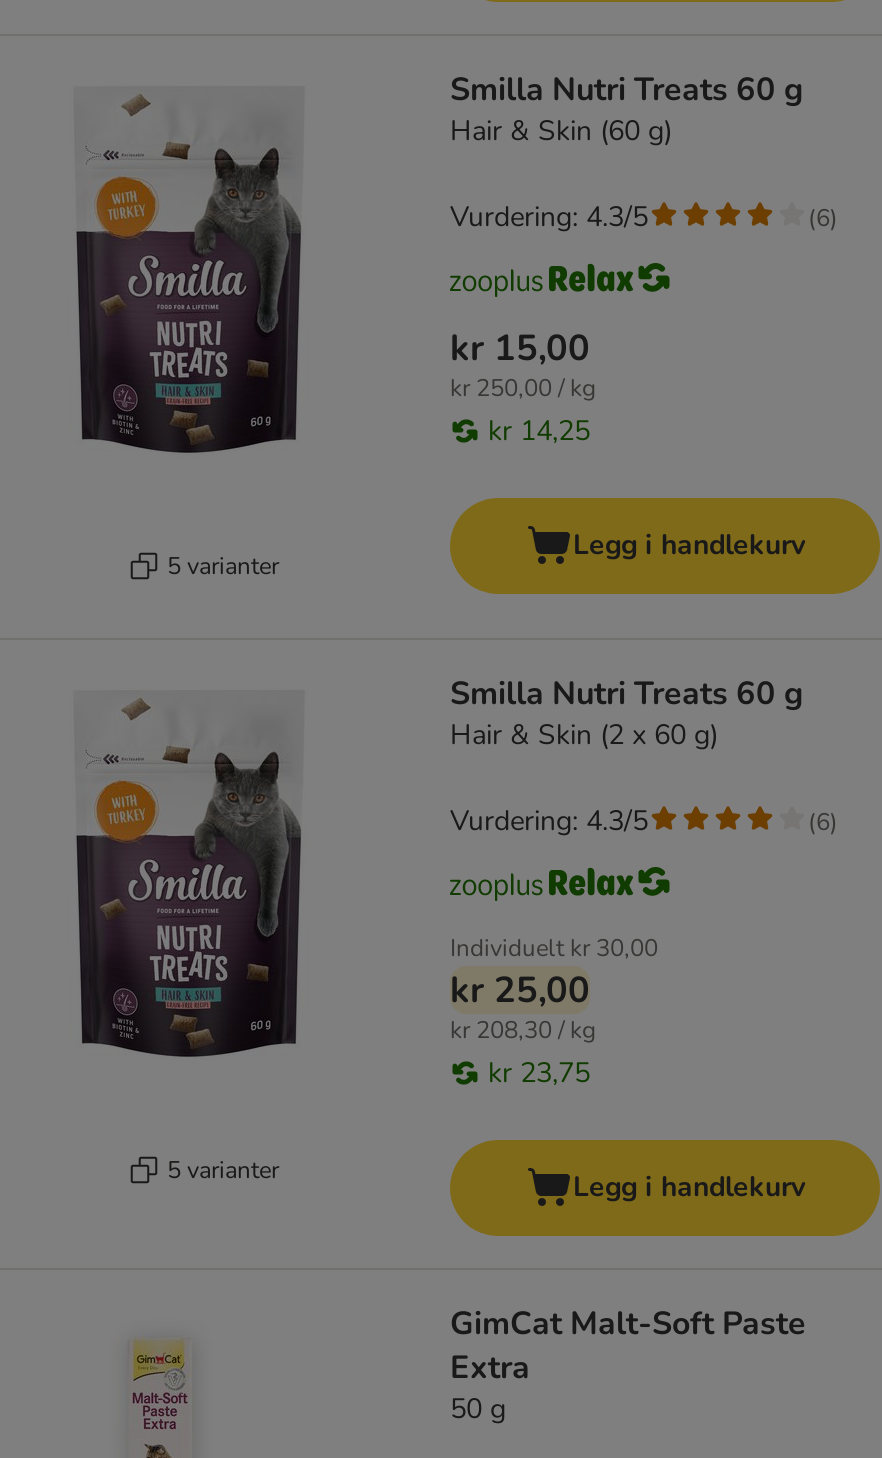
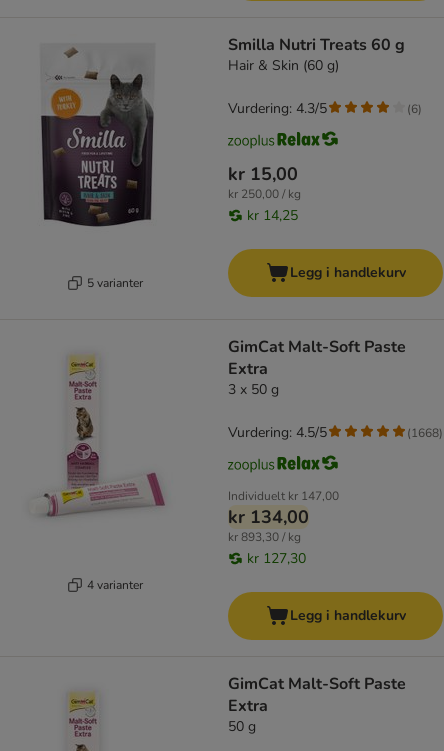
[450,672,804,754] Smilla Nutri Treats 60 g | Hair & Skin (2 x 60 g) -> [228,336,406,399] GimCat Malt-Soft Paste | Extra | 3 x 50 g
[74,696,312,1060] [image] -> [39,353,166,529] [image]
[450,802,838,840] Vurdering: 4.3/5 | (6) -> [228,423,443,442] Vurdering: 4.5/5 | (1668)
[450,932,658,1092] Individuelt kr 30,00 | kr 25,00 | kr 208,30 / kg | kr 23,75 -> [228,488,339,568] Individuelt kr 147,00 | kr 134,00 | kr 893,30 / kg | kr 127,30
[167,1153,279,1185] 5 varianter -> [86,577,142,593] 4 varianter

